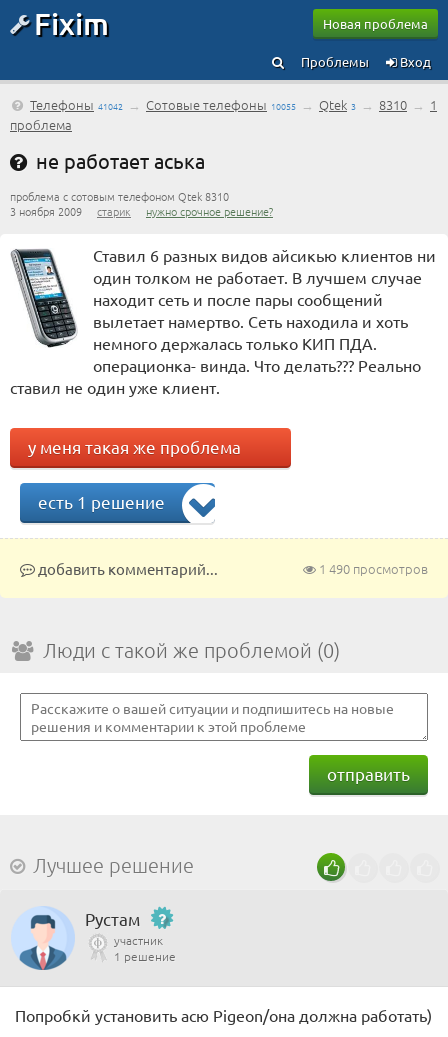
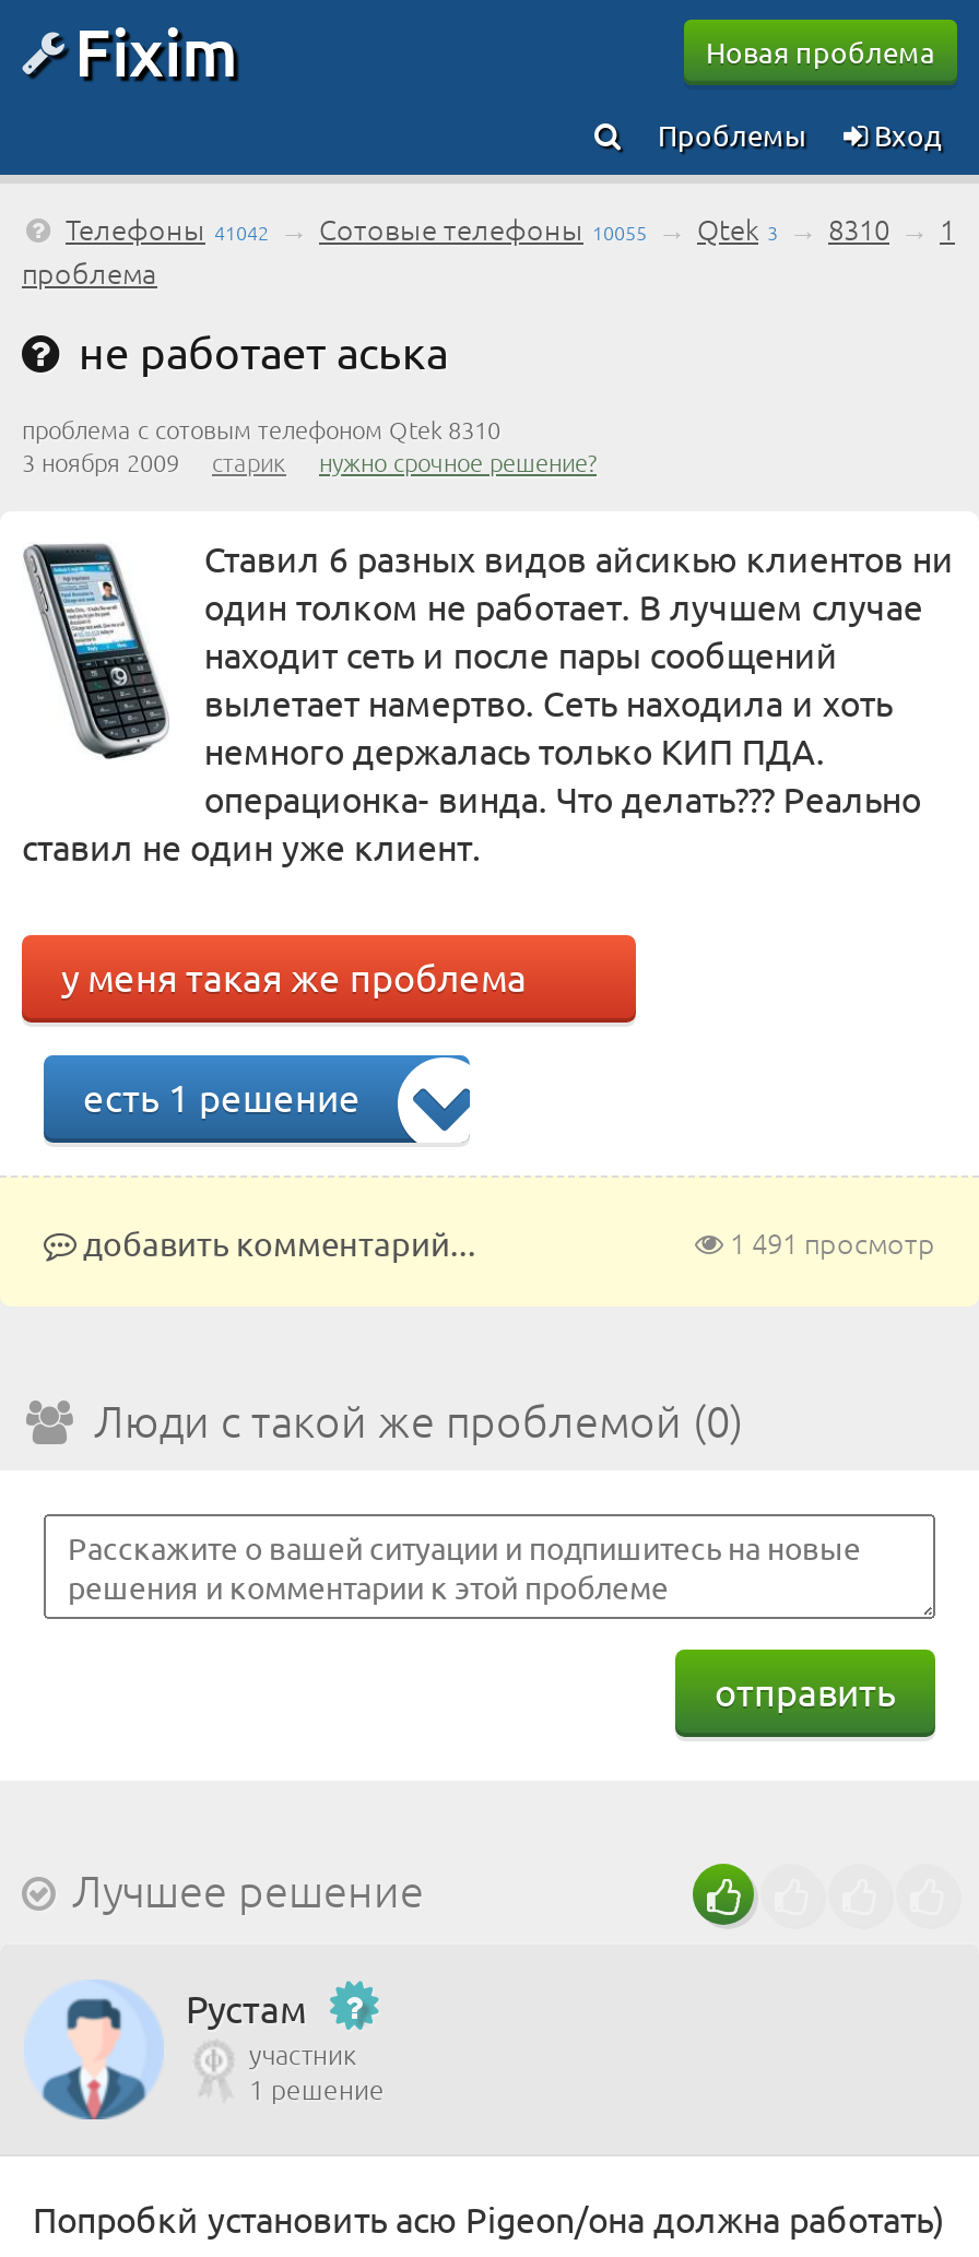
[316,559,428,578] 1 490 просмотров -> [723,1221,935,1263] 1 491 просмотр

